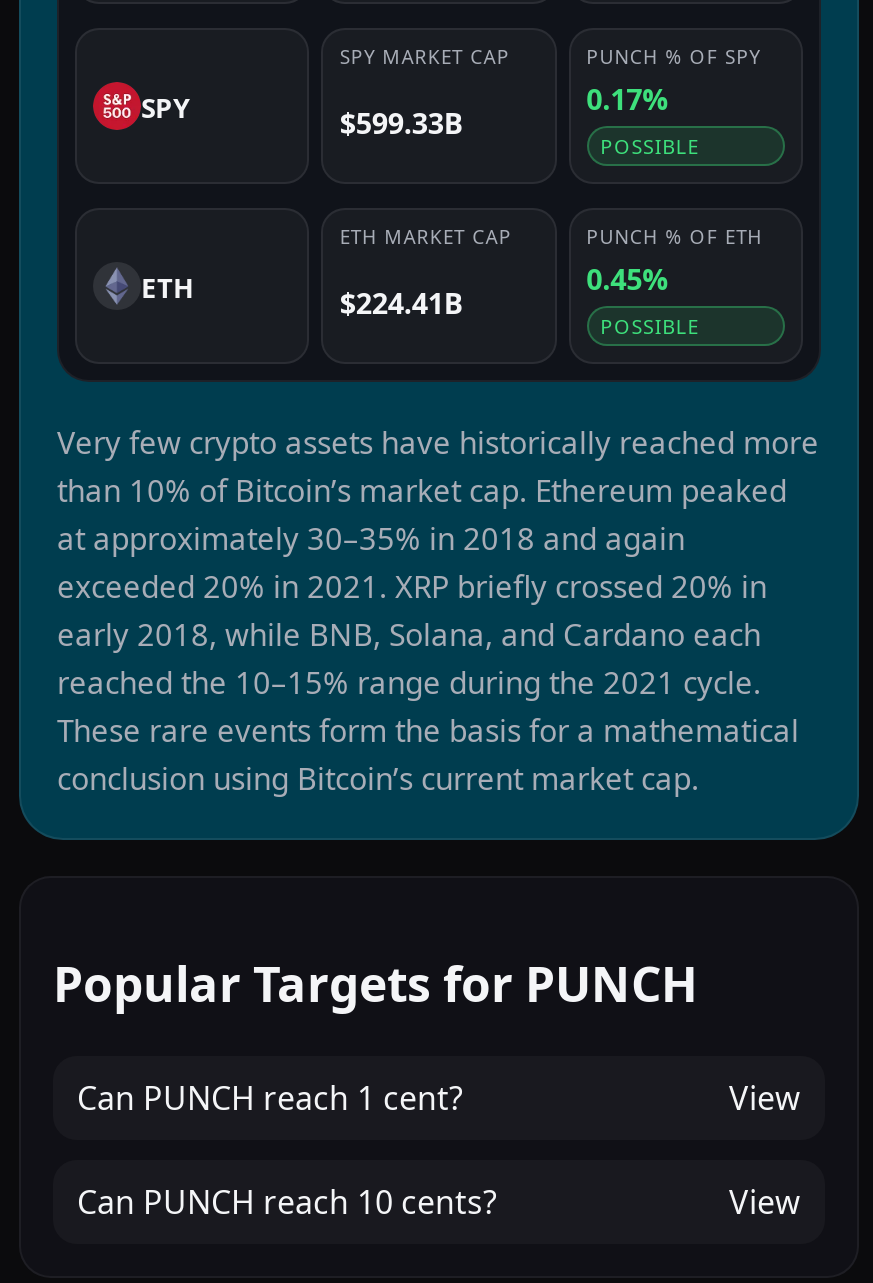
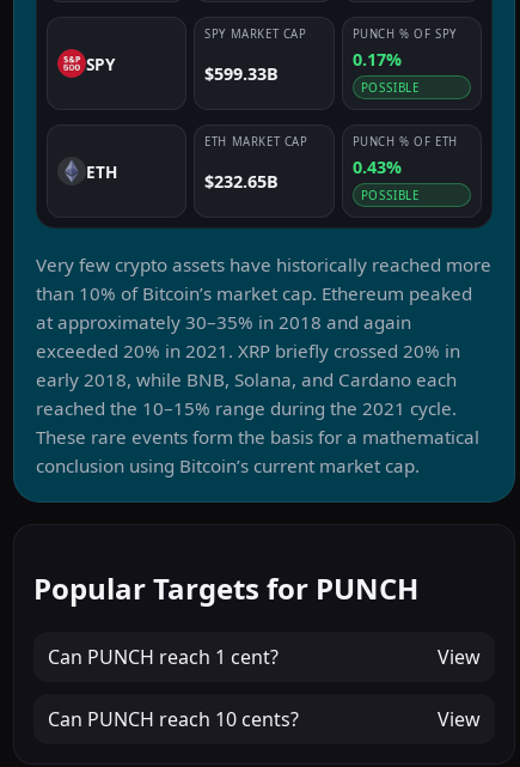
[586,260,668,298] 0.45% -> [352,156,401,178] 0.43%
[340,284,464,322] $224.41B -> [205,170,279,193] $232.65B

